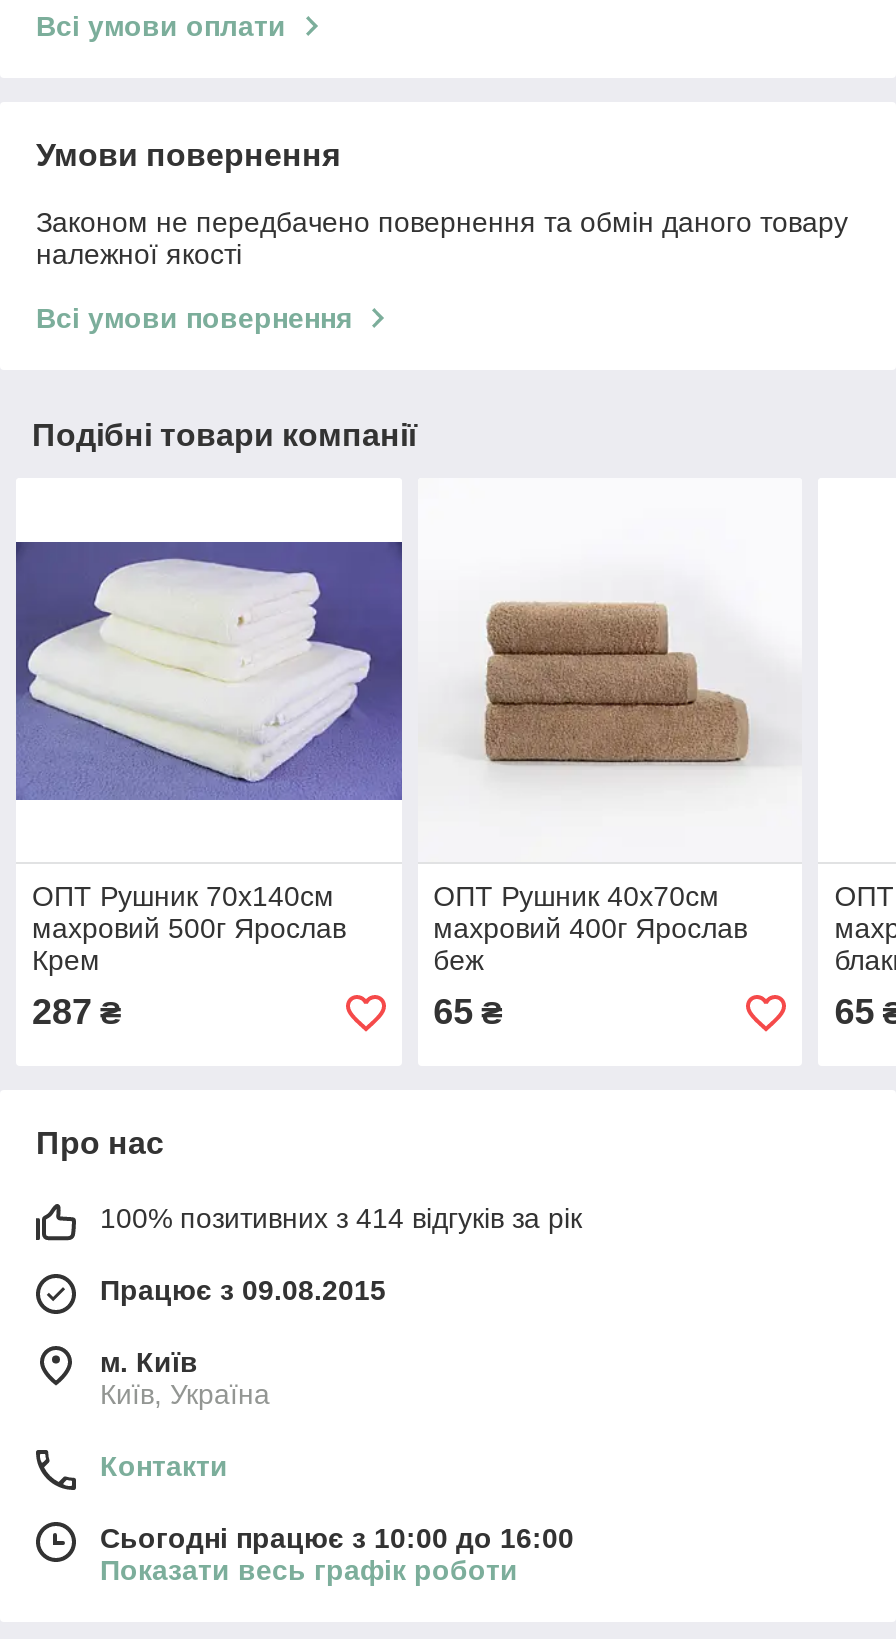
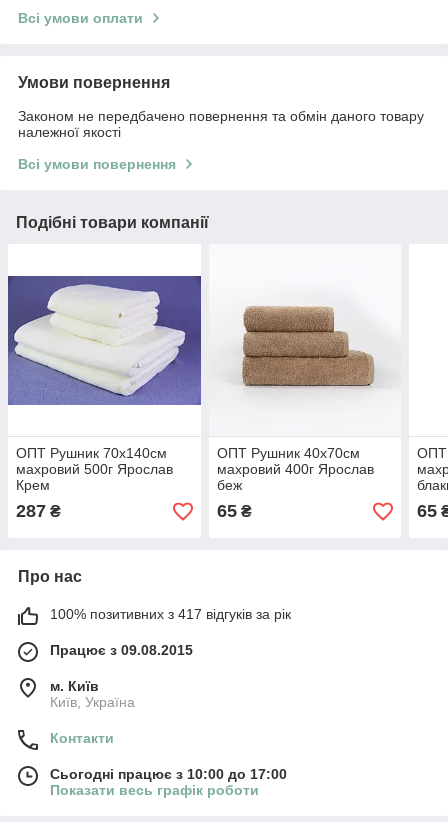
[100,1203,582,1235] 100% позитивних з 414 відгуків за рік -> [50,606,291,622] 100% позитивних з 417 відгуків за рік
[100,1523,574,1555] Сьогодні працює з 10:00 до 16:00 -> [50,766,287,782] Сьогодні працює з 10:00 до 17:00

